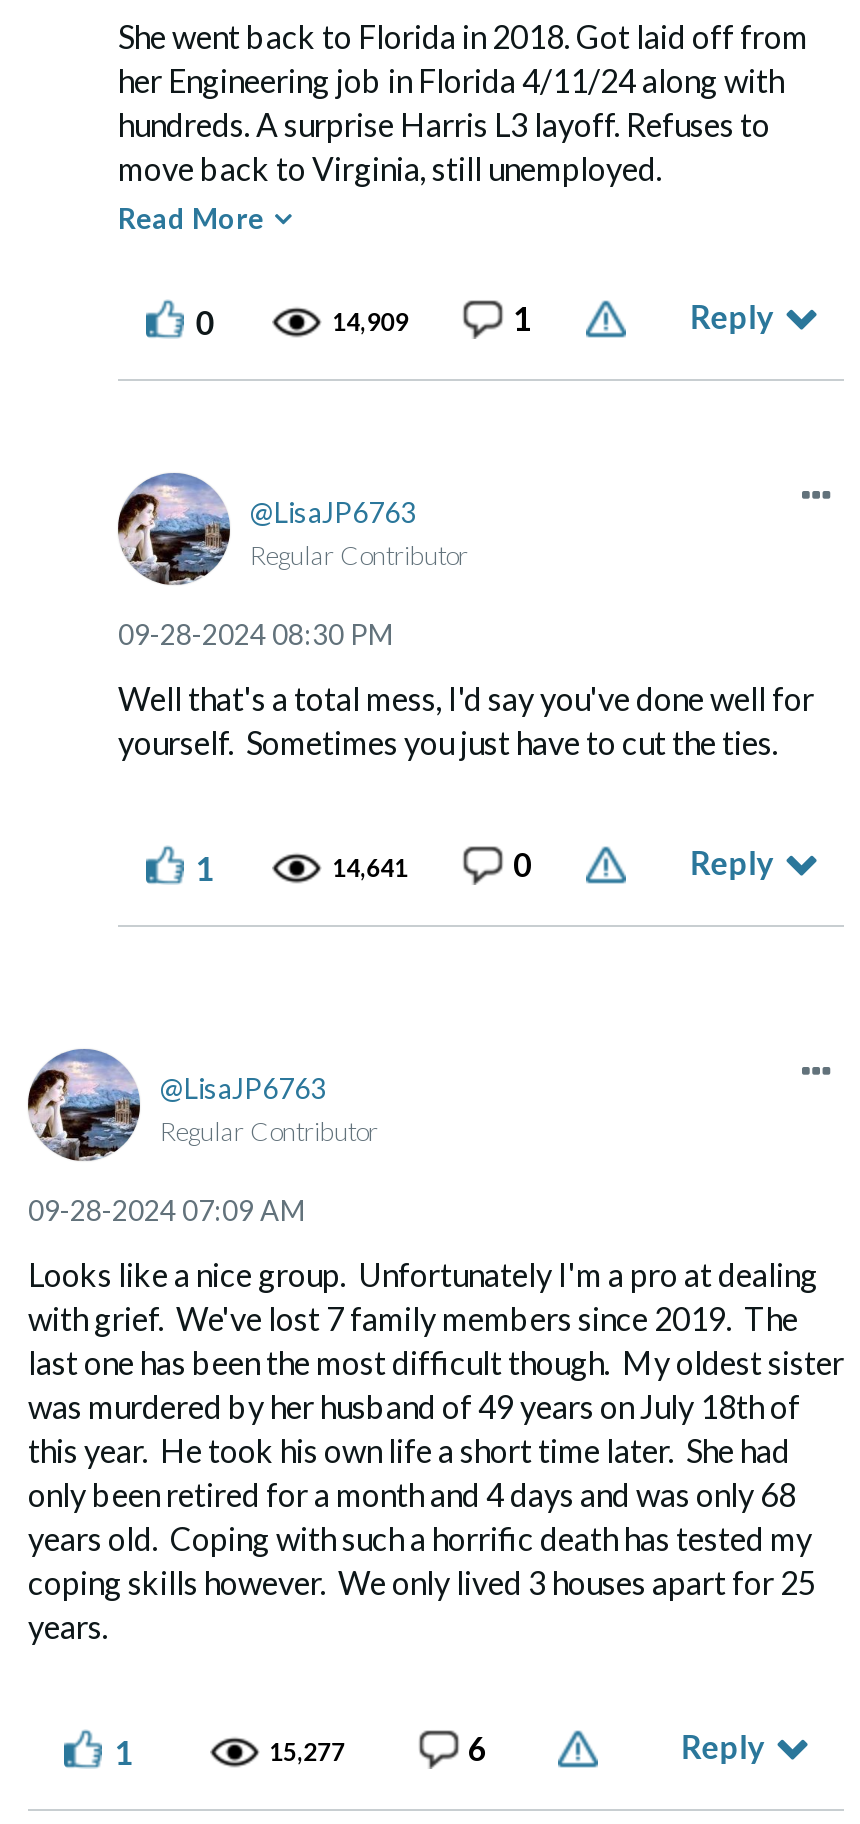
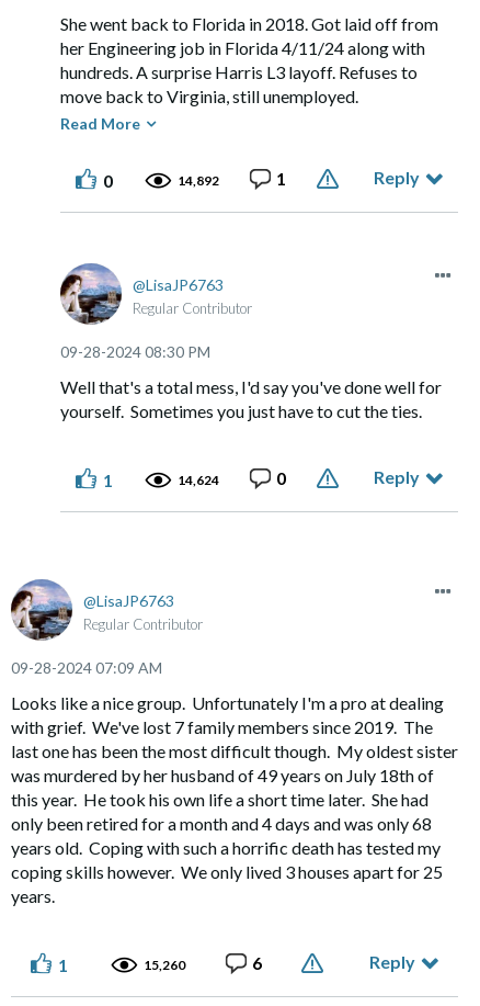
[332,306,408,336] 14,909 -> [178,172,219,188] 14,892
[332,852,408,882] 14,641 -> [178,471,219,488] 14,624
[269,1736,345,1766] 15,277 -> [143,956,185,973] 15,260

